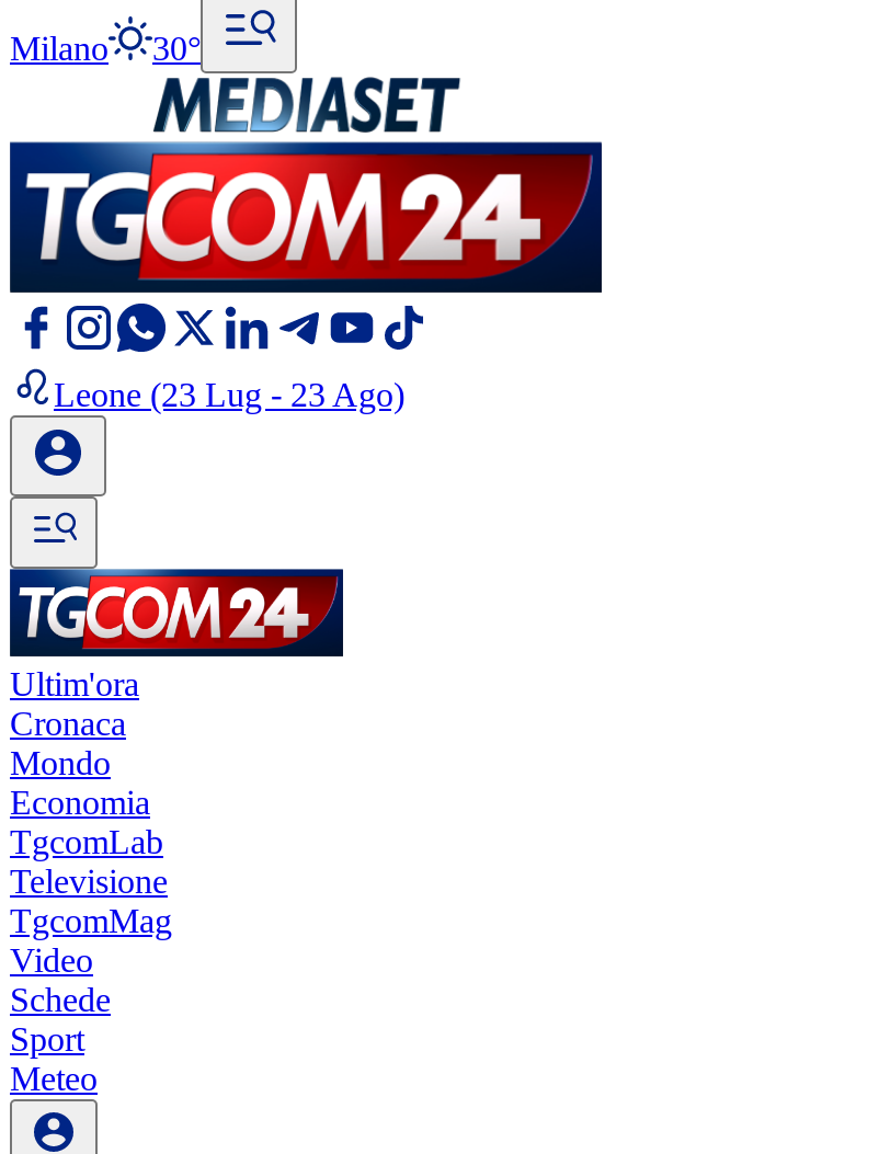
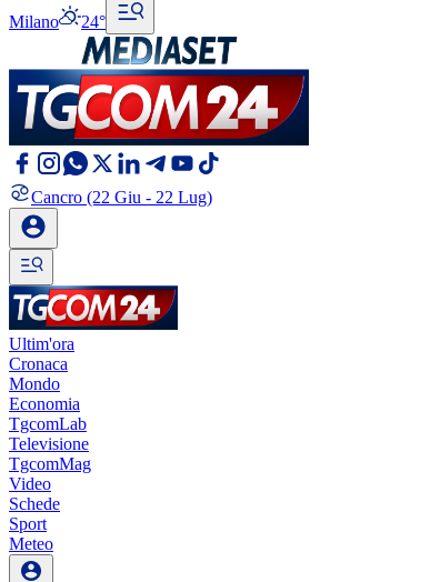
[10,30,201,67] Milano 30° -> [9,12,106,31] Milano 24°
[54,376,404,413] Leone (23 Lug - 23 Ago) -> [31,188,212,207] Cancro (22 Giu - 22 Lug)

